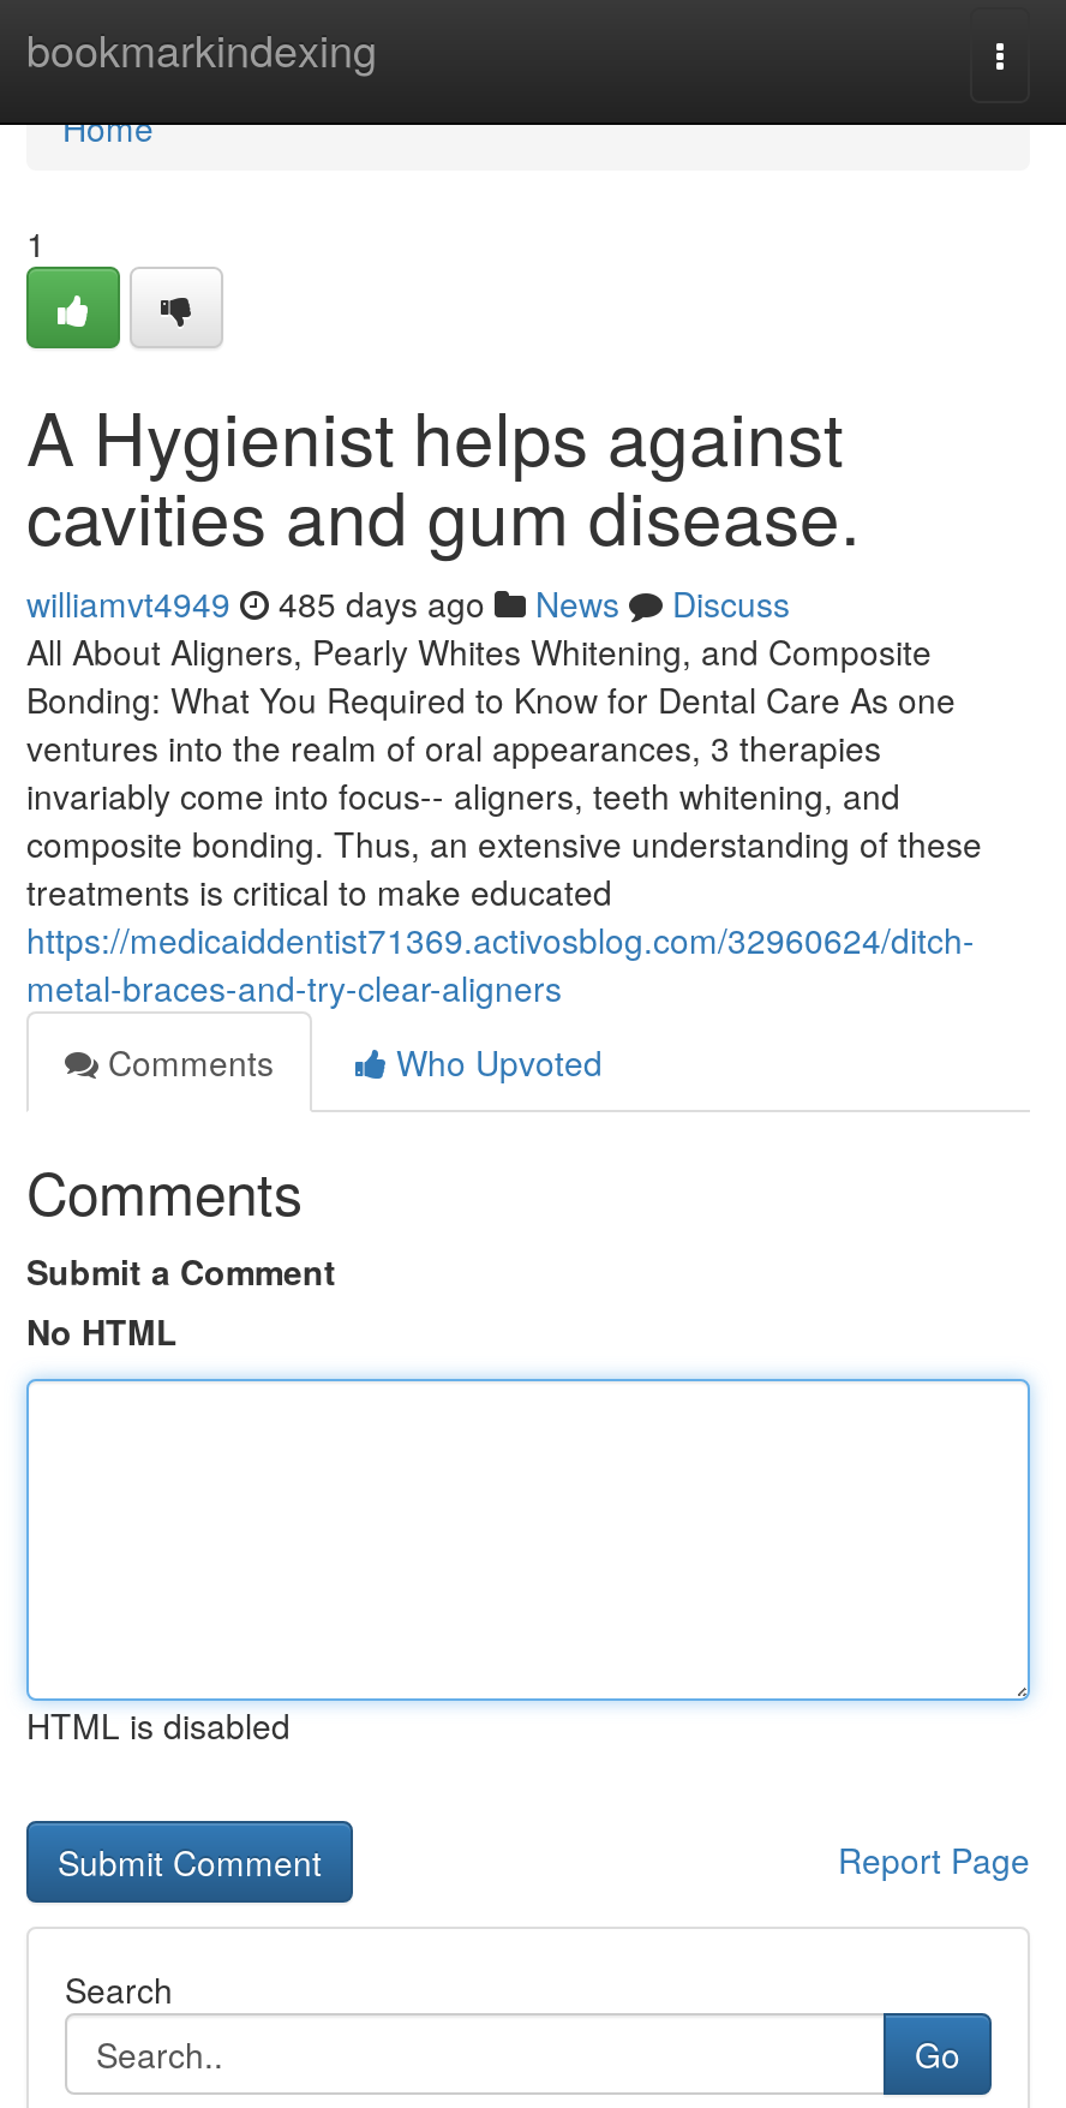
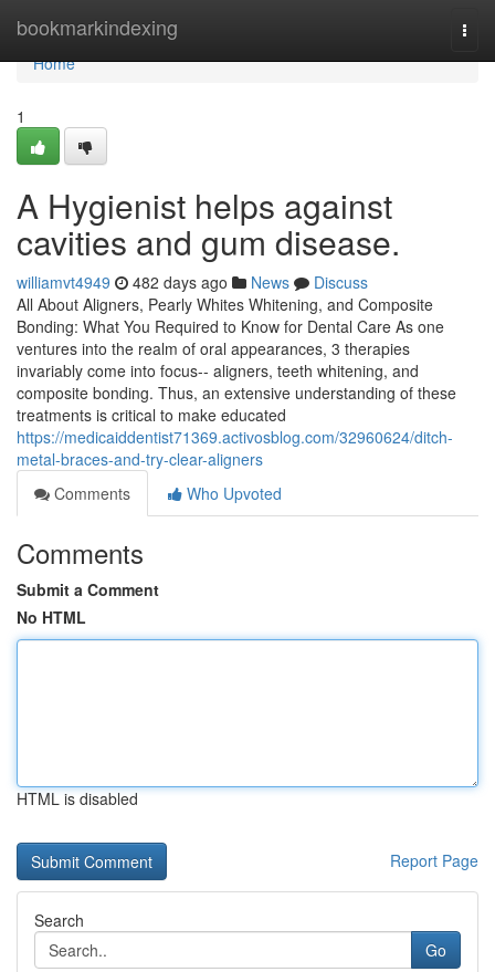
[26,579,790,627] williamvt4949 485 days ago News Discuss -> [17,271,368,293] williamvt4949 482 days ago News Discuss

